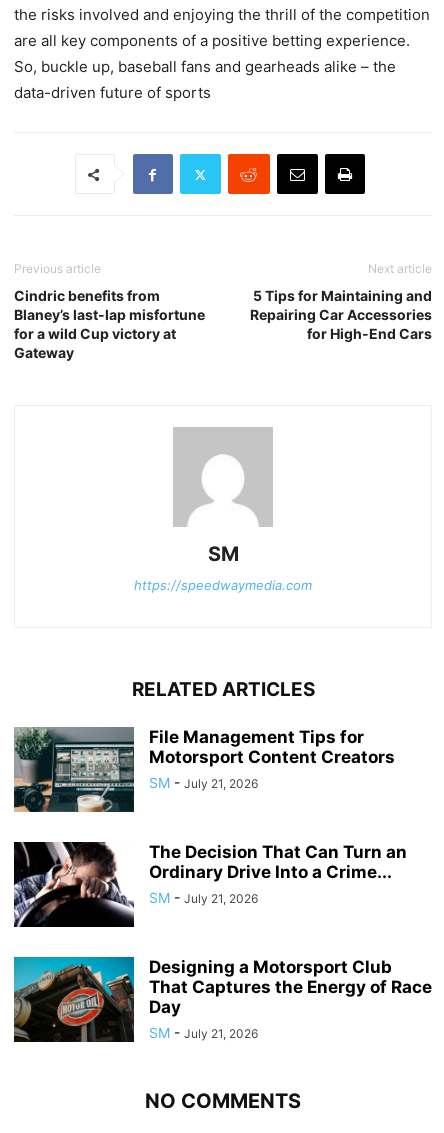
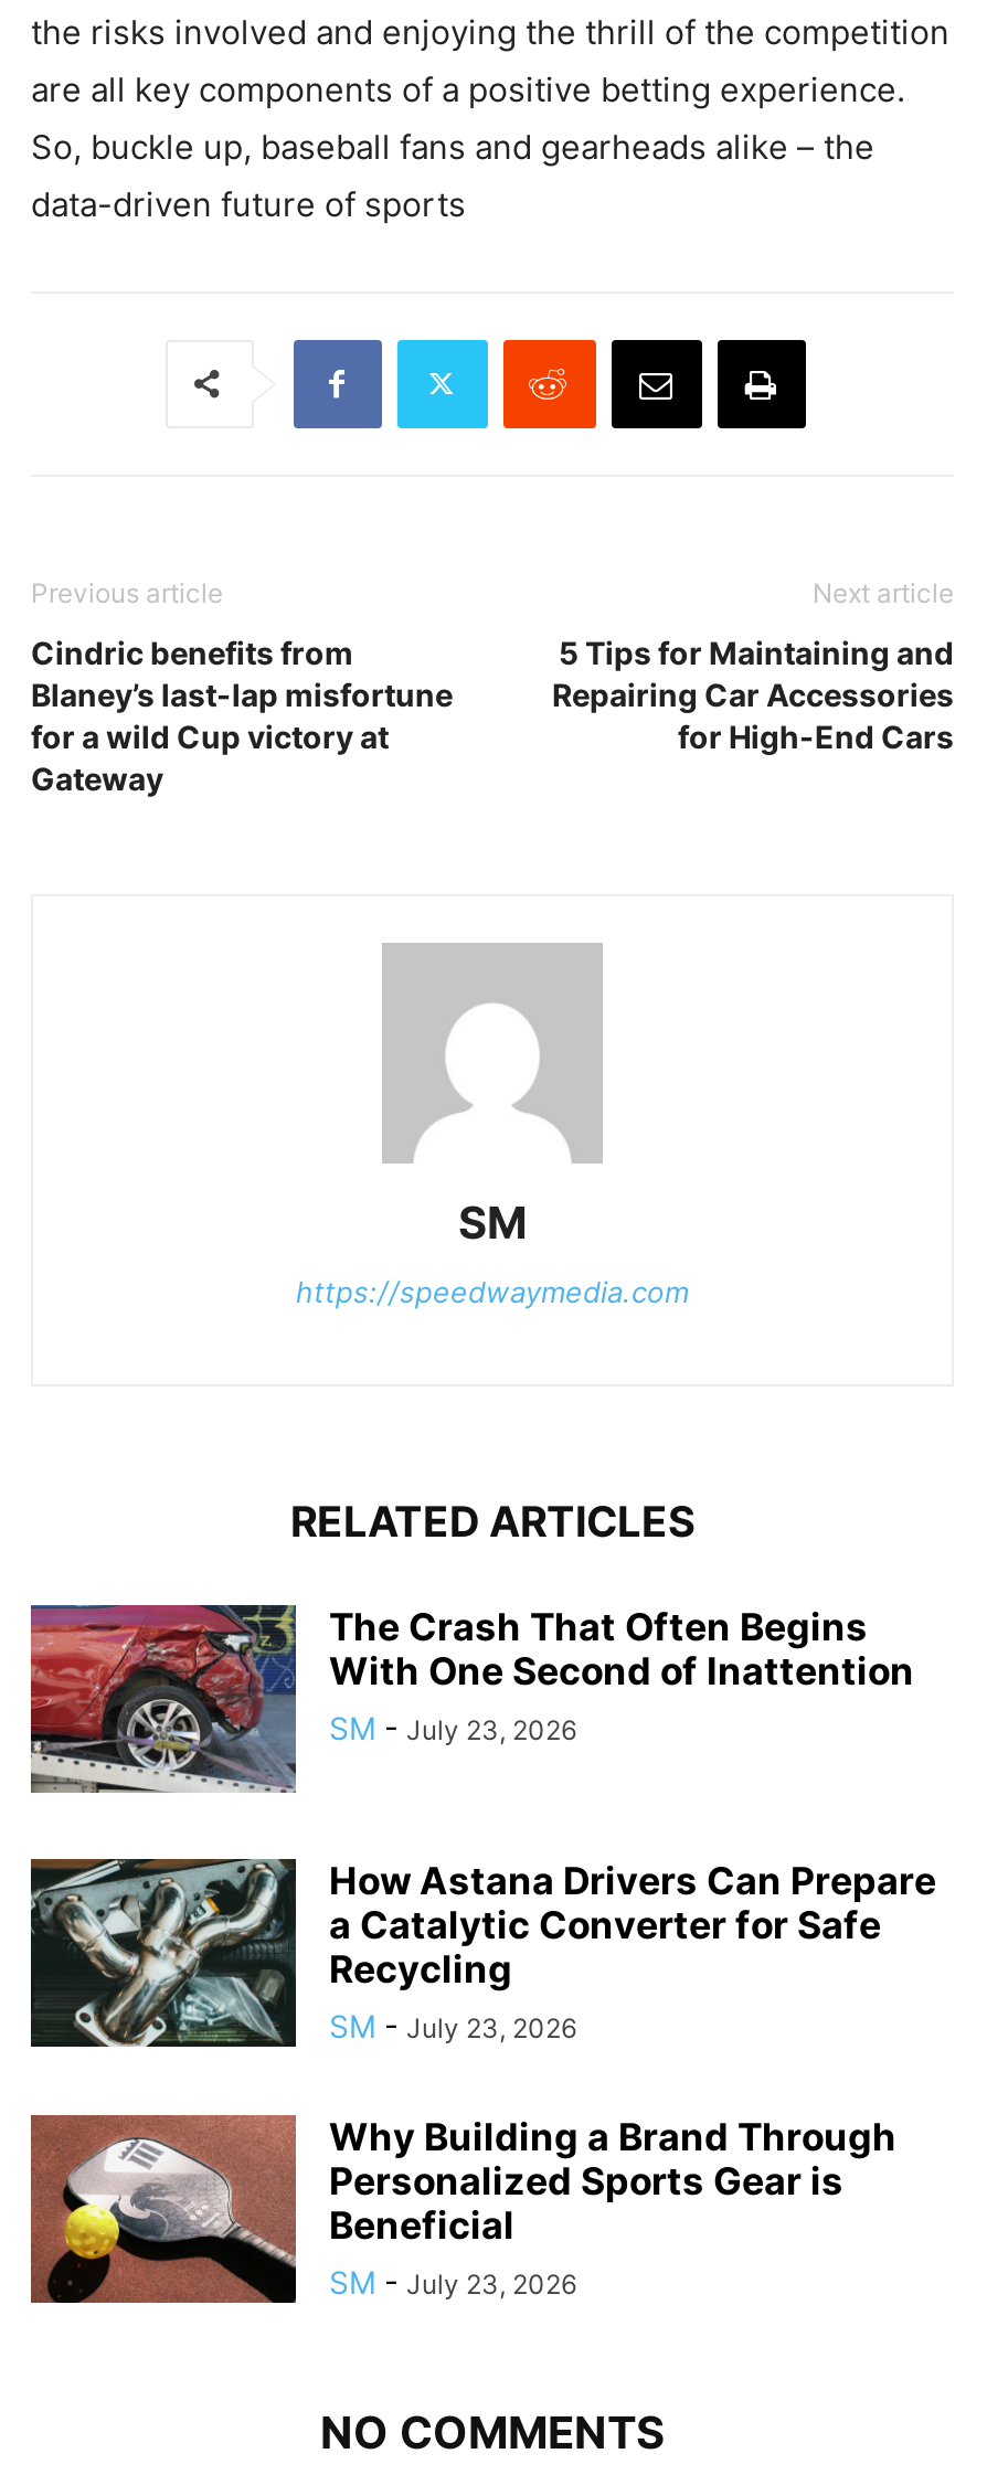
[14,727,395,812] [image] | File Management Tips for | Motorsport Content Creators | SM - July 21, 2026 -> [29,1604,914,1794] [image] | The Crash That Often Begins | With One Second of Inattention | SM - July 23, 2026
[13,841,407,928] [image] | The Decision That Can Turn an | Ordinary Drive Into a Crime... | SM - July 21, 2026 -> [31,1856,936,2048] [image] | How Astana Drivers Can Prepare | a Catalytic Converter for Safe | Recycling | SM - July 23, 2026
[13,956,432,1043] [image] | Designing a Motorsport Club | That Captures the Energy of Race | Day | SM - July 21, 2026 -> [29,2114,896,2304] [image] | Why Building a Brand Through | Personalized Sports Gear is | Beneficial | SM - July 23, 2026

